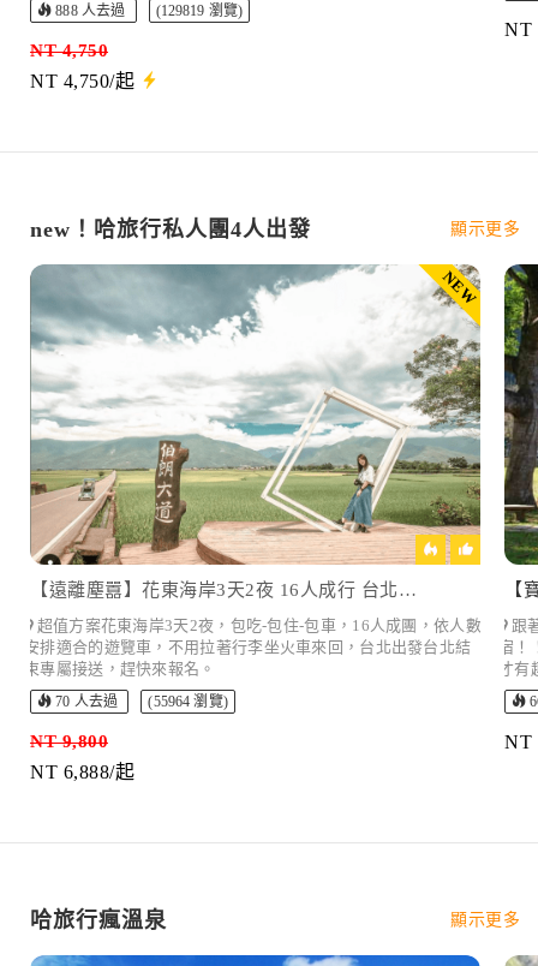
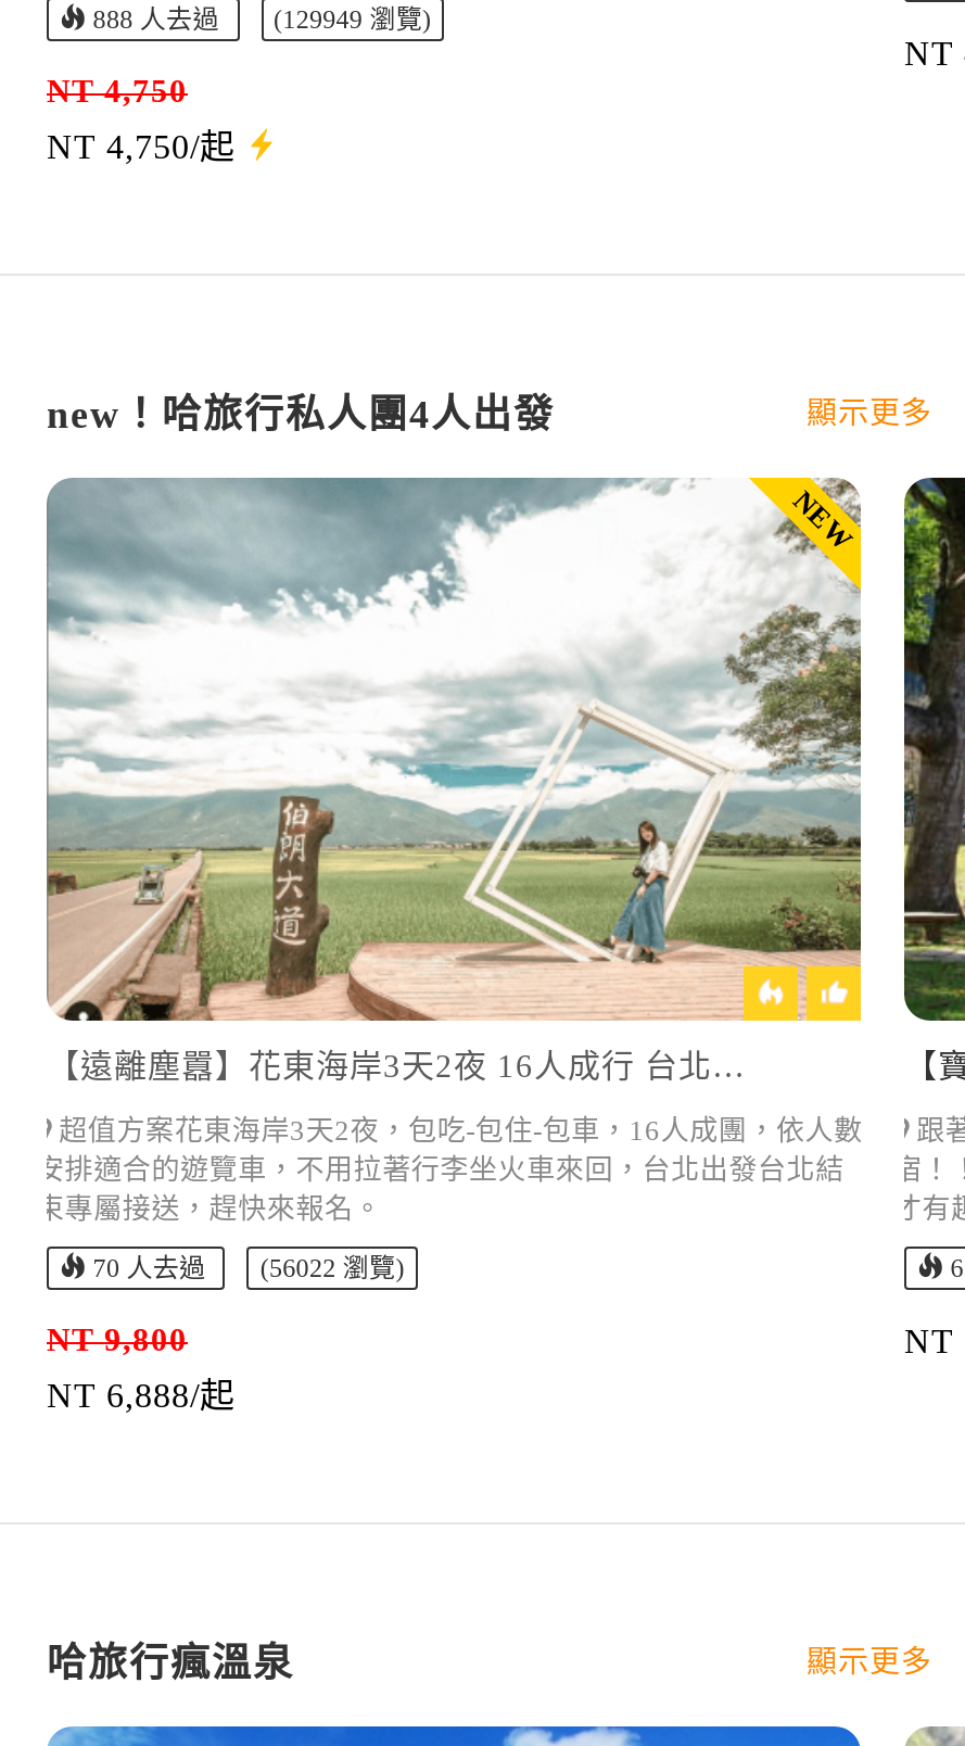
[52,3,243,19] 888 人去過 (129819 瀏覽) -> [86,5,431,35] 888 人去過 (129949 瀏覽)
[52,694,228,710] 70 人去過 (55964 瀏覽) -> [86,1253,405,1284] 70 人去過 (56022 瀏覽)

